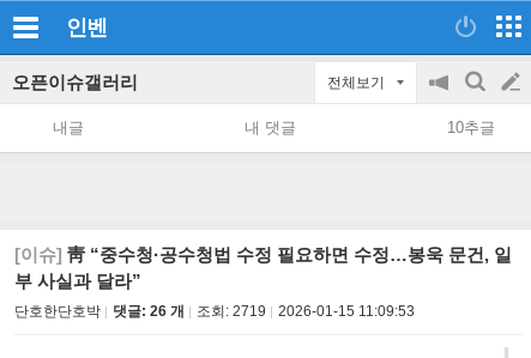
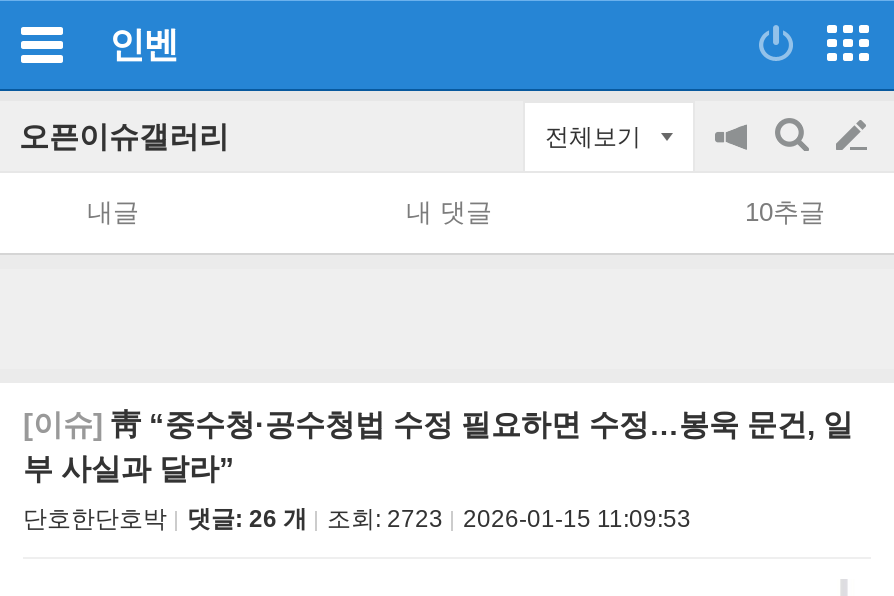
[14,303,415,320] 단호한단호박 댓글: 26 개 조회: 2719 2026-01-15 11:09:53 -> [23,505,691,533] 단호한단호박 댓글: 26 개 조회: 2723 2026-01-15 11:09:53

